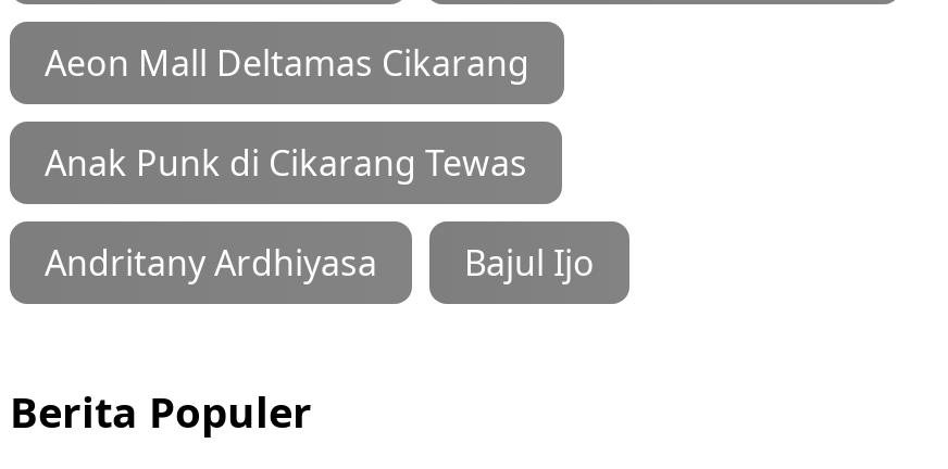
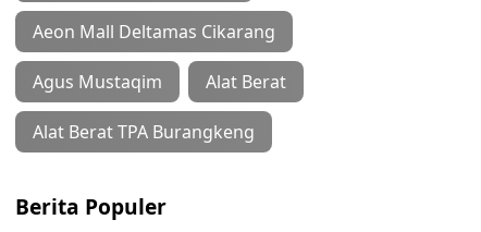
[45,139,527,187] Anak Punk di Cikarang Tewas -> [33,70,286,94] Agus Mustaqim | Alat Berat
[45,239,595,287] Andritany Ardhiyasa | Bajul Ijo -> [33,120,255,144] Alat Berat TPA Burangkeng

